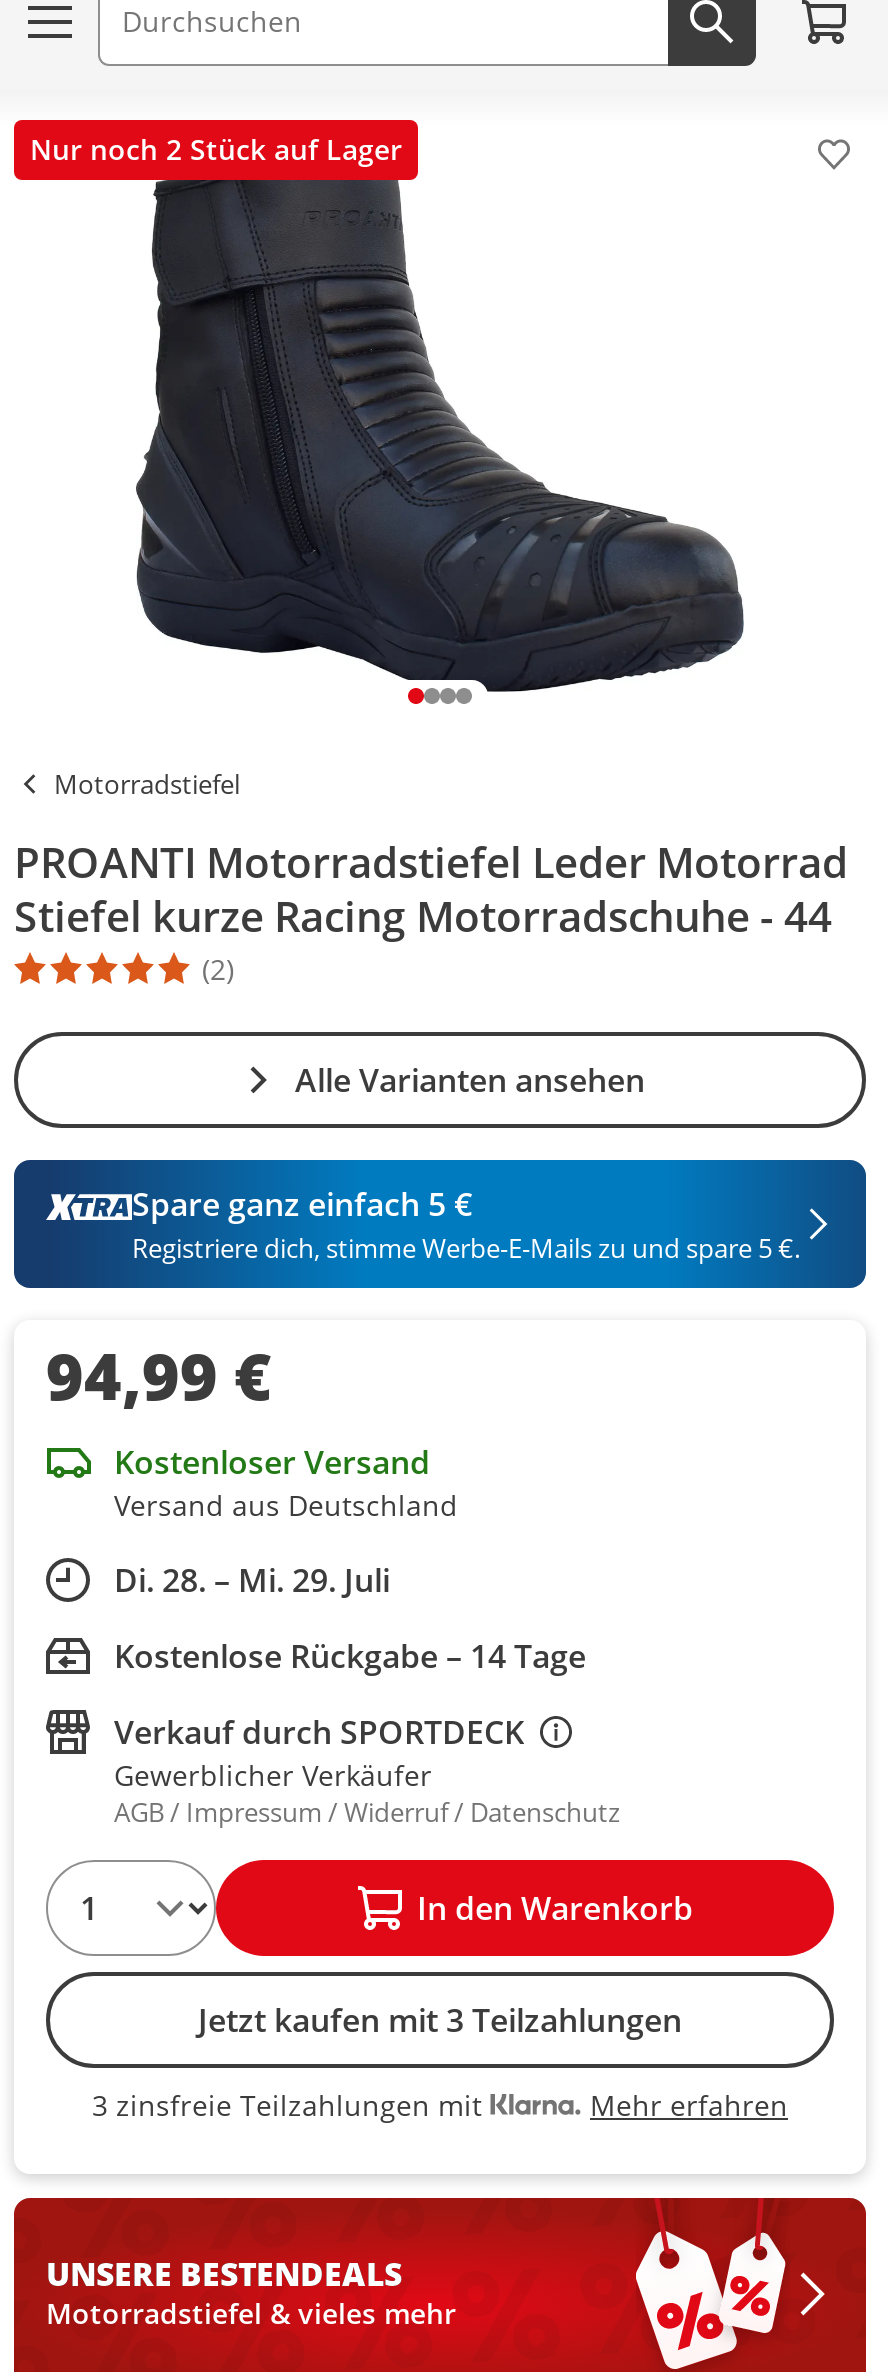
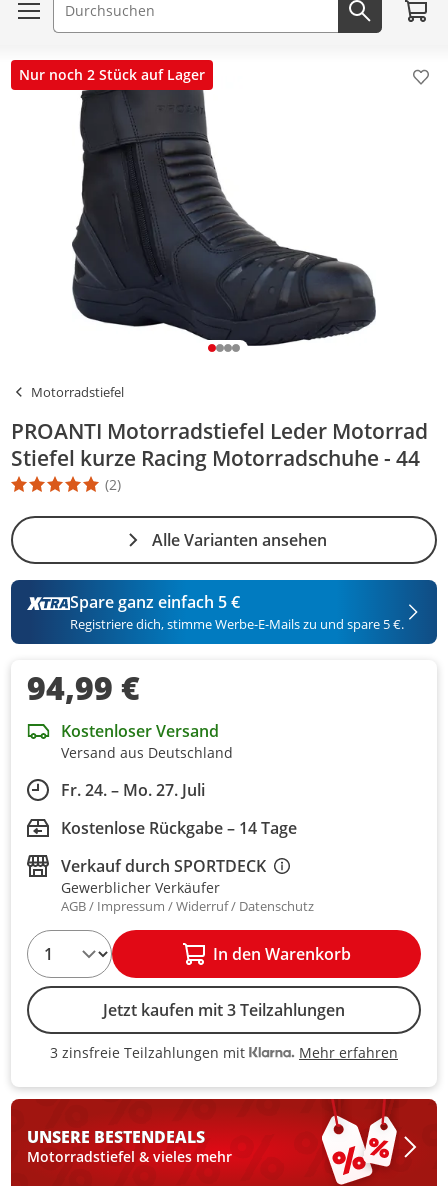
[114,1558,390,1602] Di. 28. – Mi. 29. Juli -> [61,779,205,801] Fr. 24. – Mo. 27. Juli

